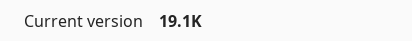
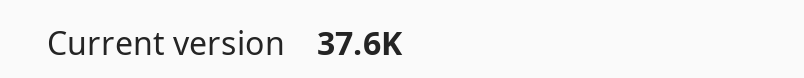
[24,10,202,32] Current version 19.1K -> [47,20,403,64] Current version 37.6K

